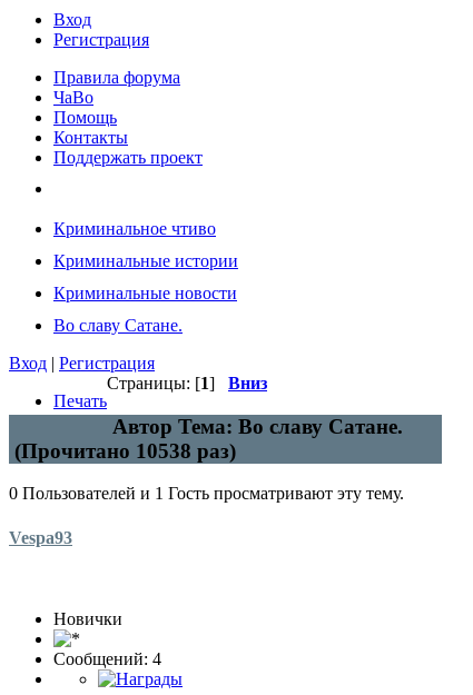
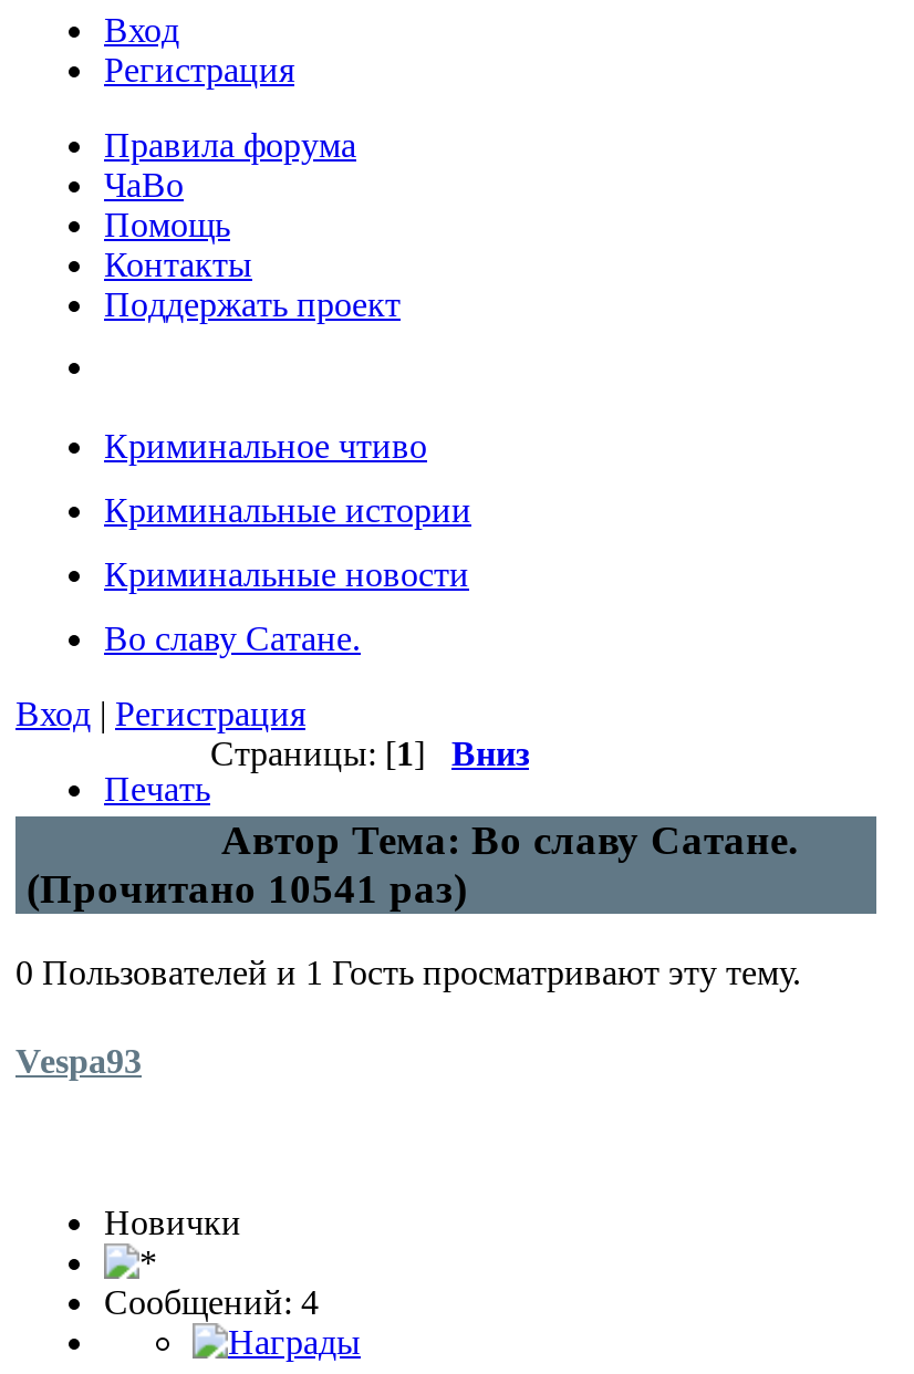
[9,439,236,462] (Прочитано 10538 раз) -> [15,864,467,911] (Прочитано 10541 раз)

